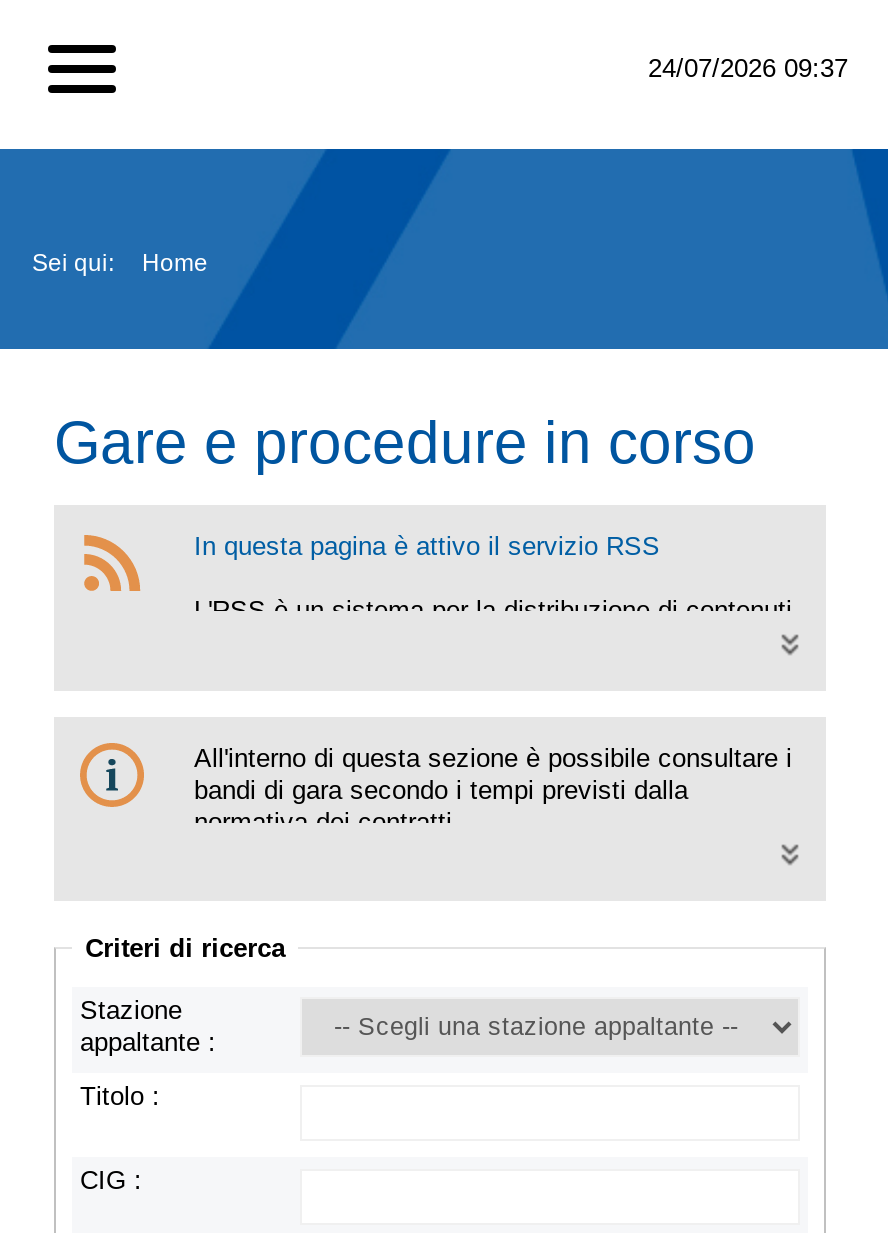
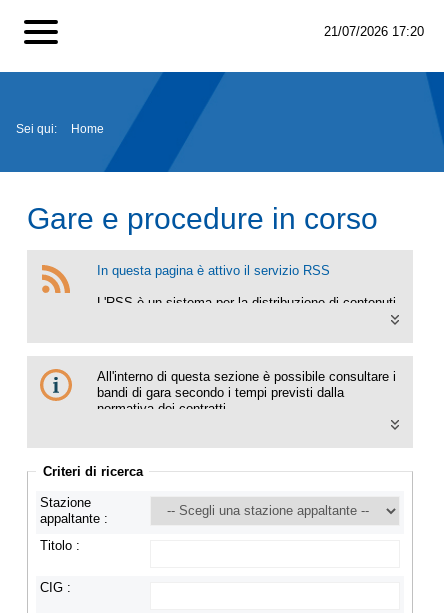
[648,53,848,83] 24/07/2026 09:37 -> [324,24,424,39] 21/07/2026 17:20

